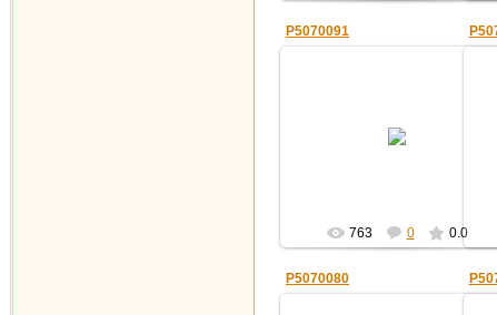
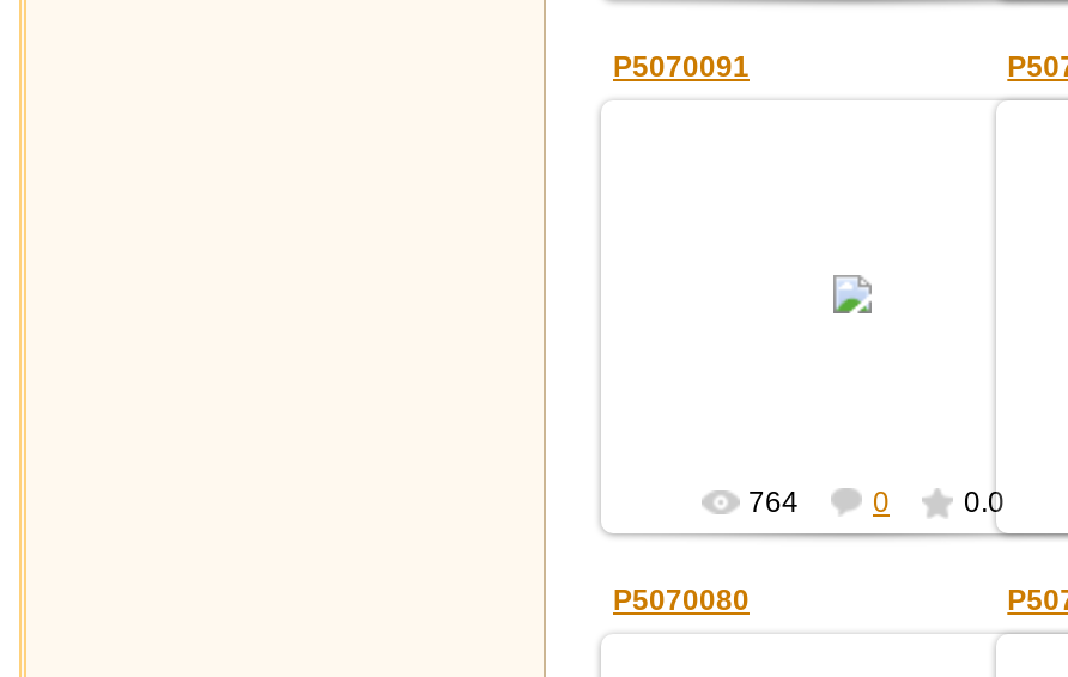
[349,225,372,240] 763 -> [748,485,799,518] 764

